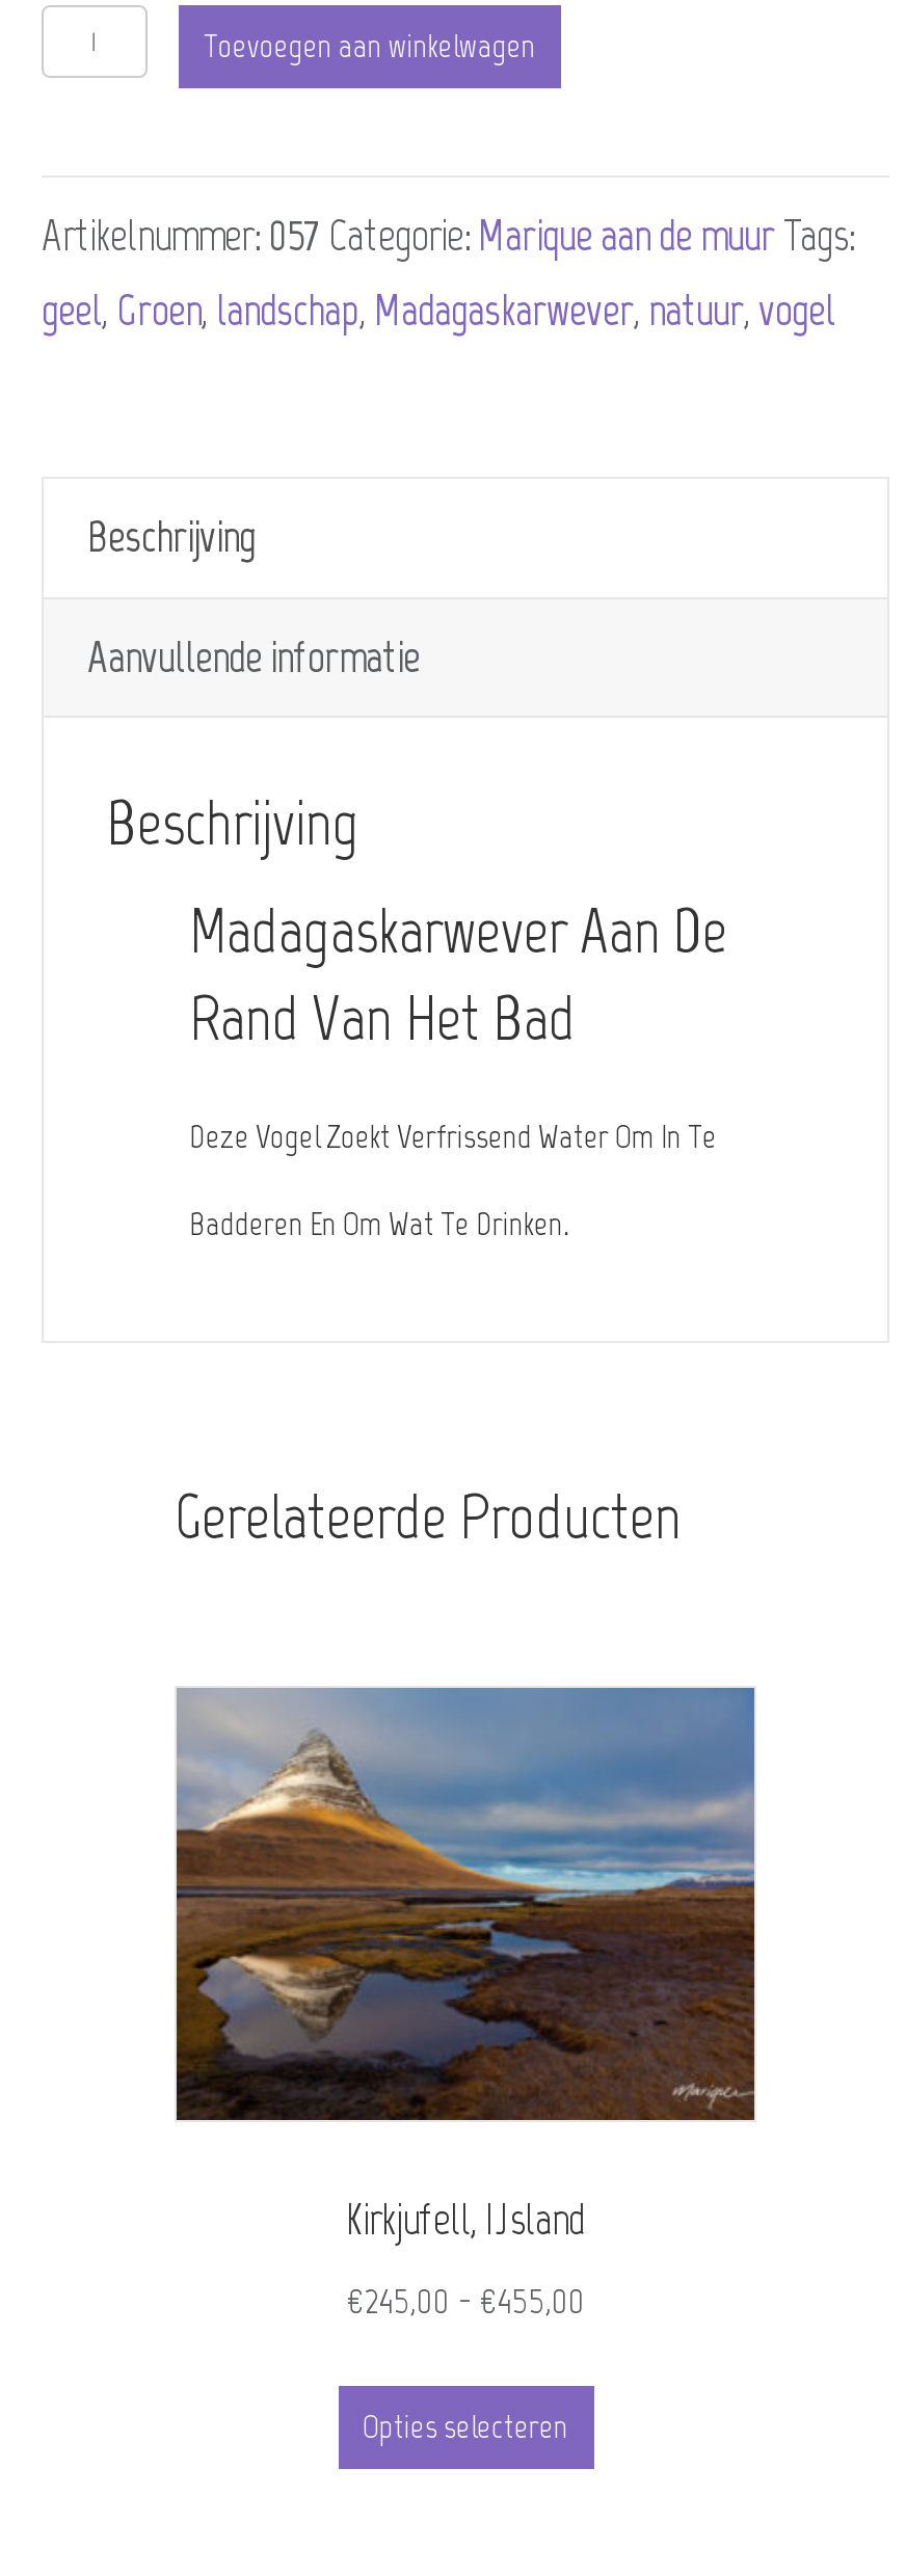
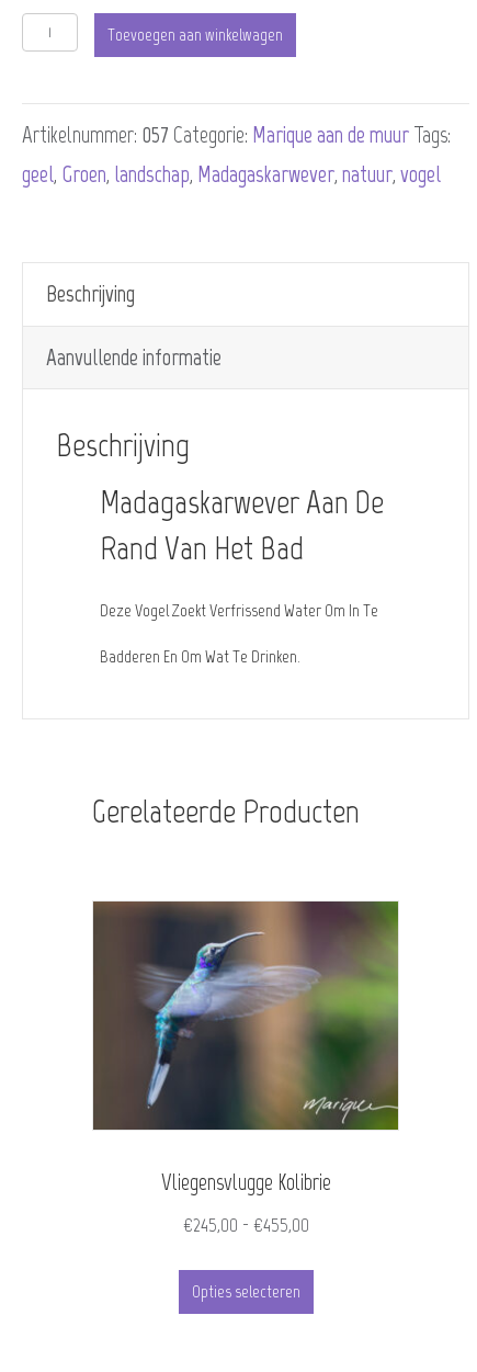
[175,1686,756,2244] [image] | Kirkjufell, IJsland -> [92,900,399,1195] [image] | Vliegensvlugge Kolibrie

